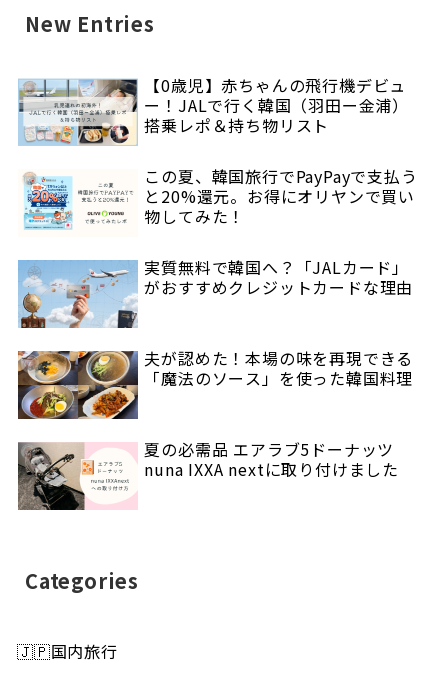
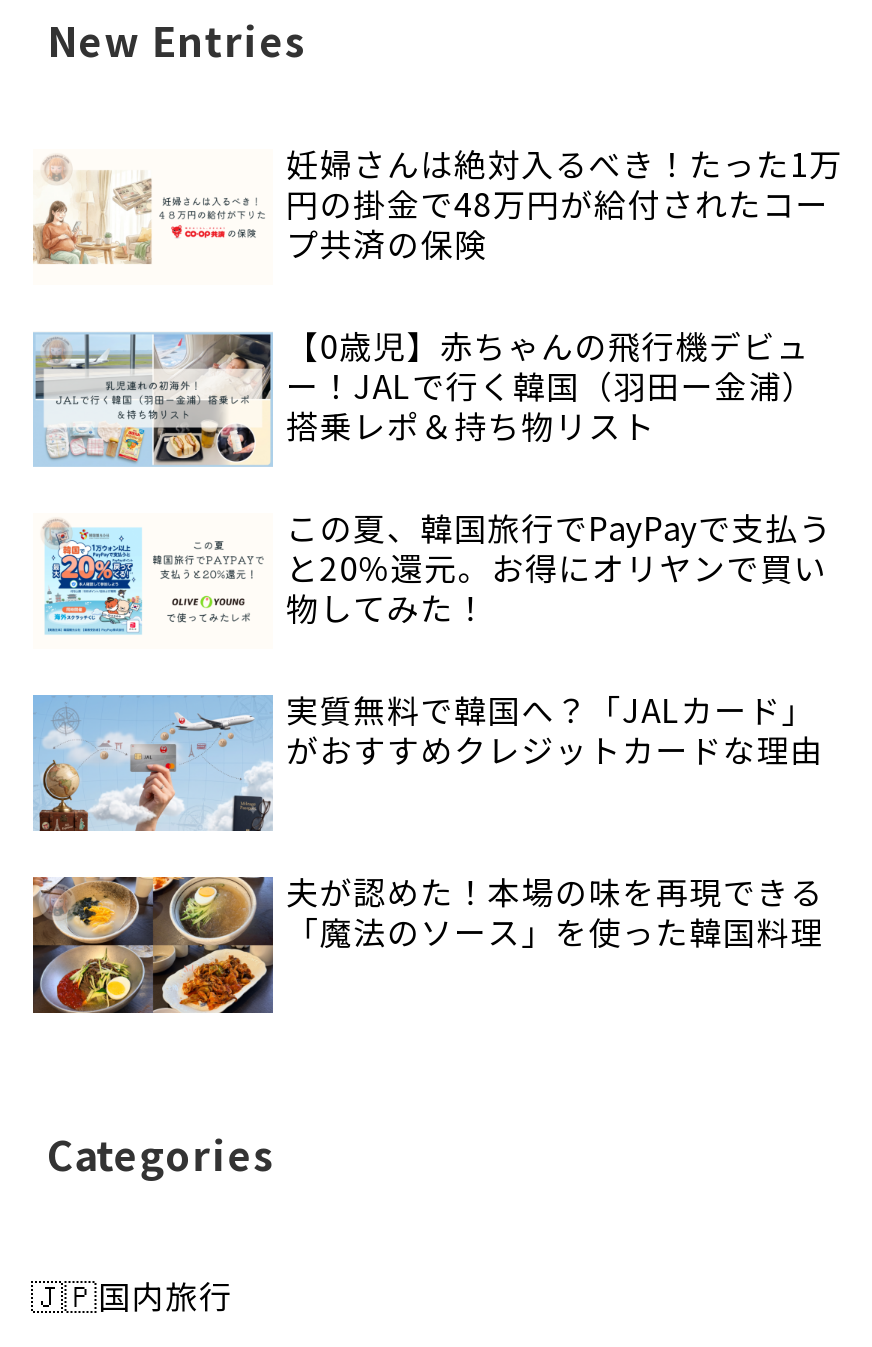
none -> [33,140,843,268] [image] | 妊婦さんは絶対入るべき！たった1万 | 円の掛金で48万円が給付されたコー | プ共済の保険
moved [18,73,418,390] -> [33,322,832,955]: [image] | 【0歳児】赤ちゃんの飛行機デビュ | ー！JALで行く韓国（羽田ー金浦） | ... | 夫が認めた！本場の味を再現できる | 「魔法のソース」を使った韓国料理
[17,437,399,511] [image] | 夏の必需品 エアラブ5ドーナッツ | nuna IXXA nextに取り付けました -> none

